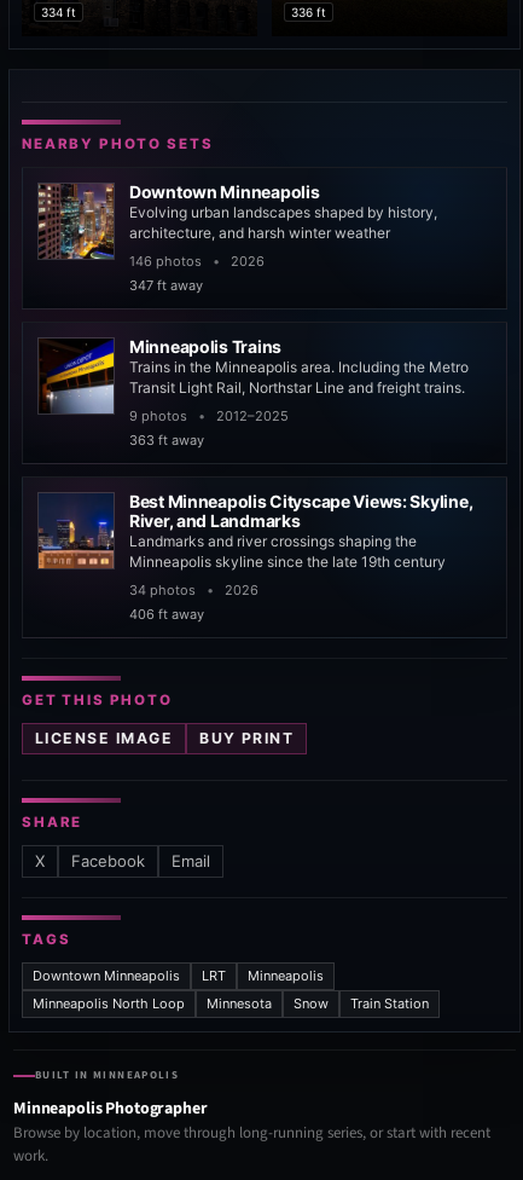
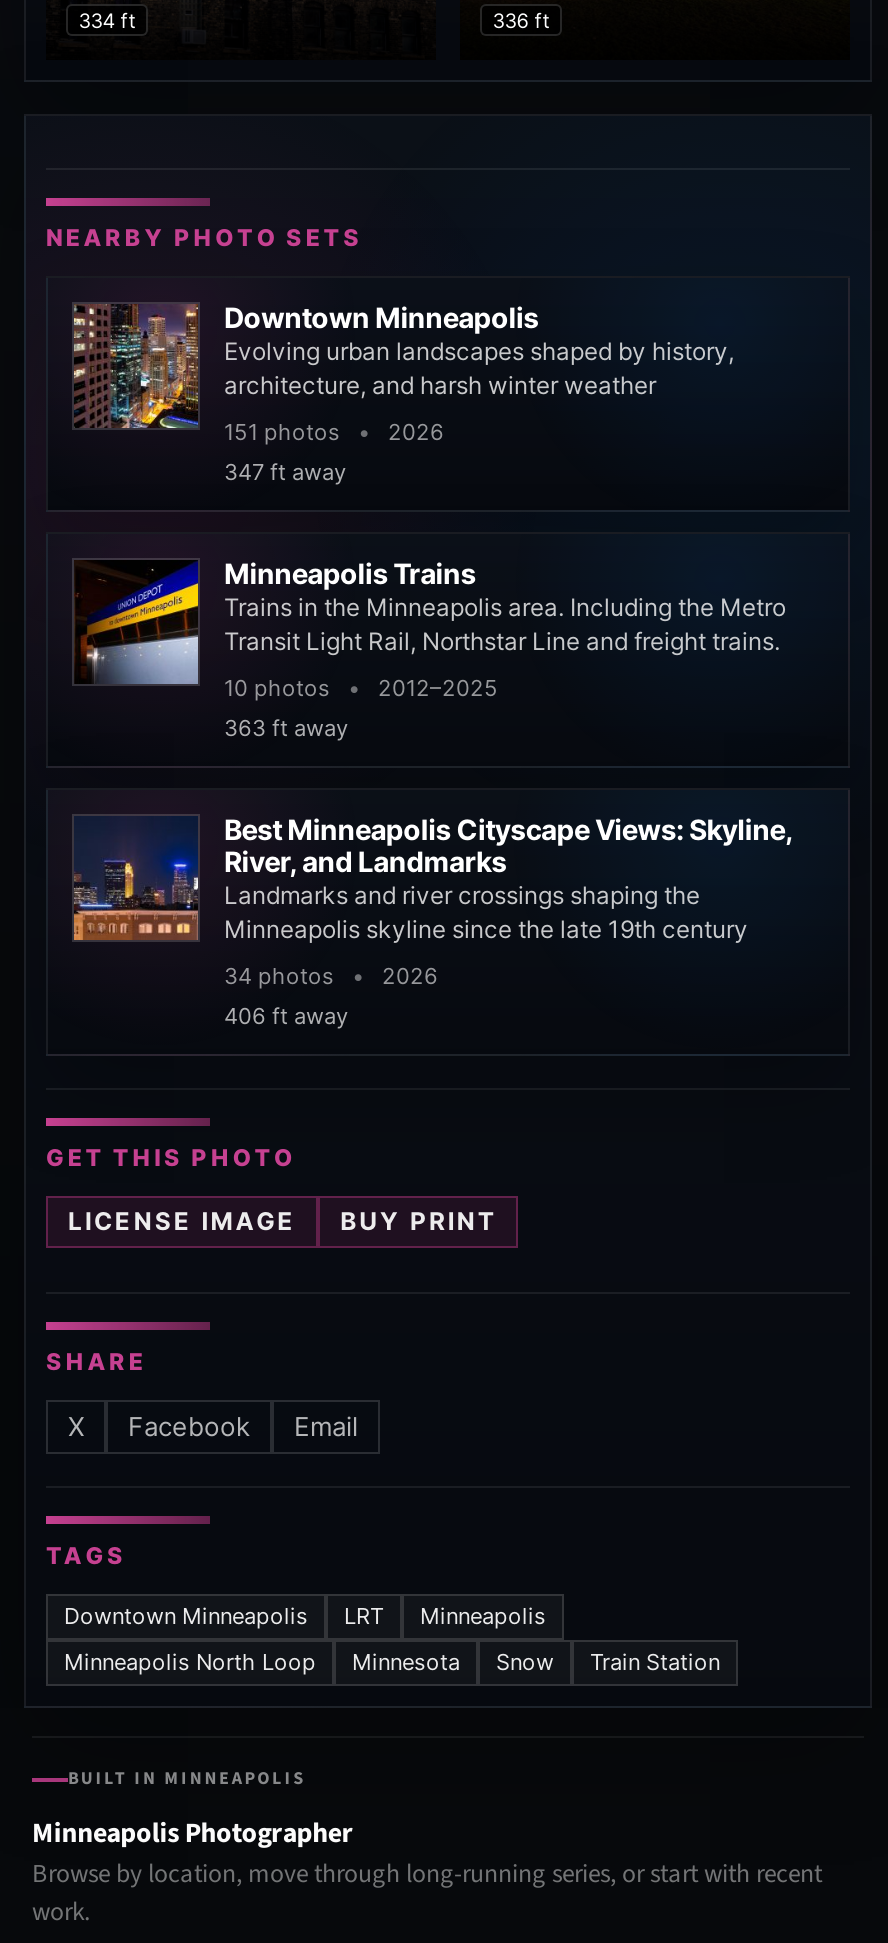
[129,253,265,270] 146 photos • 2026 -> [224,418,444,446] 151 photos • 2026
[129,408,289,425] 9 photos • 2012–2025 -> [224,674,498,702] 10 photos • 2012–2025

